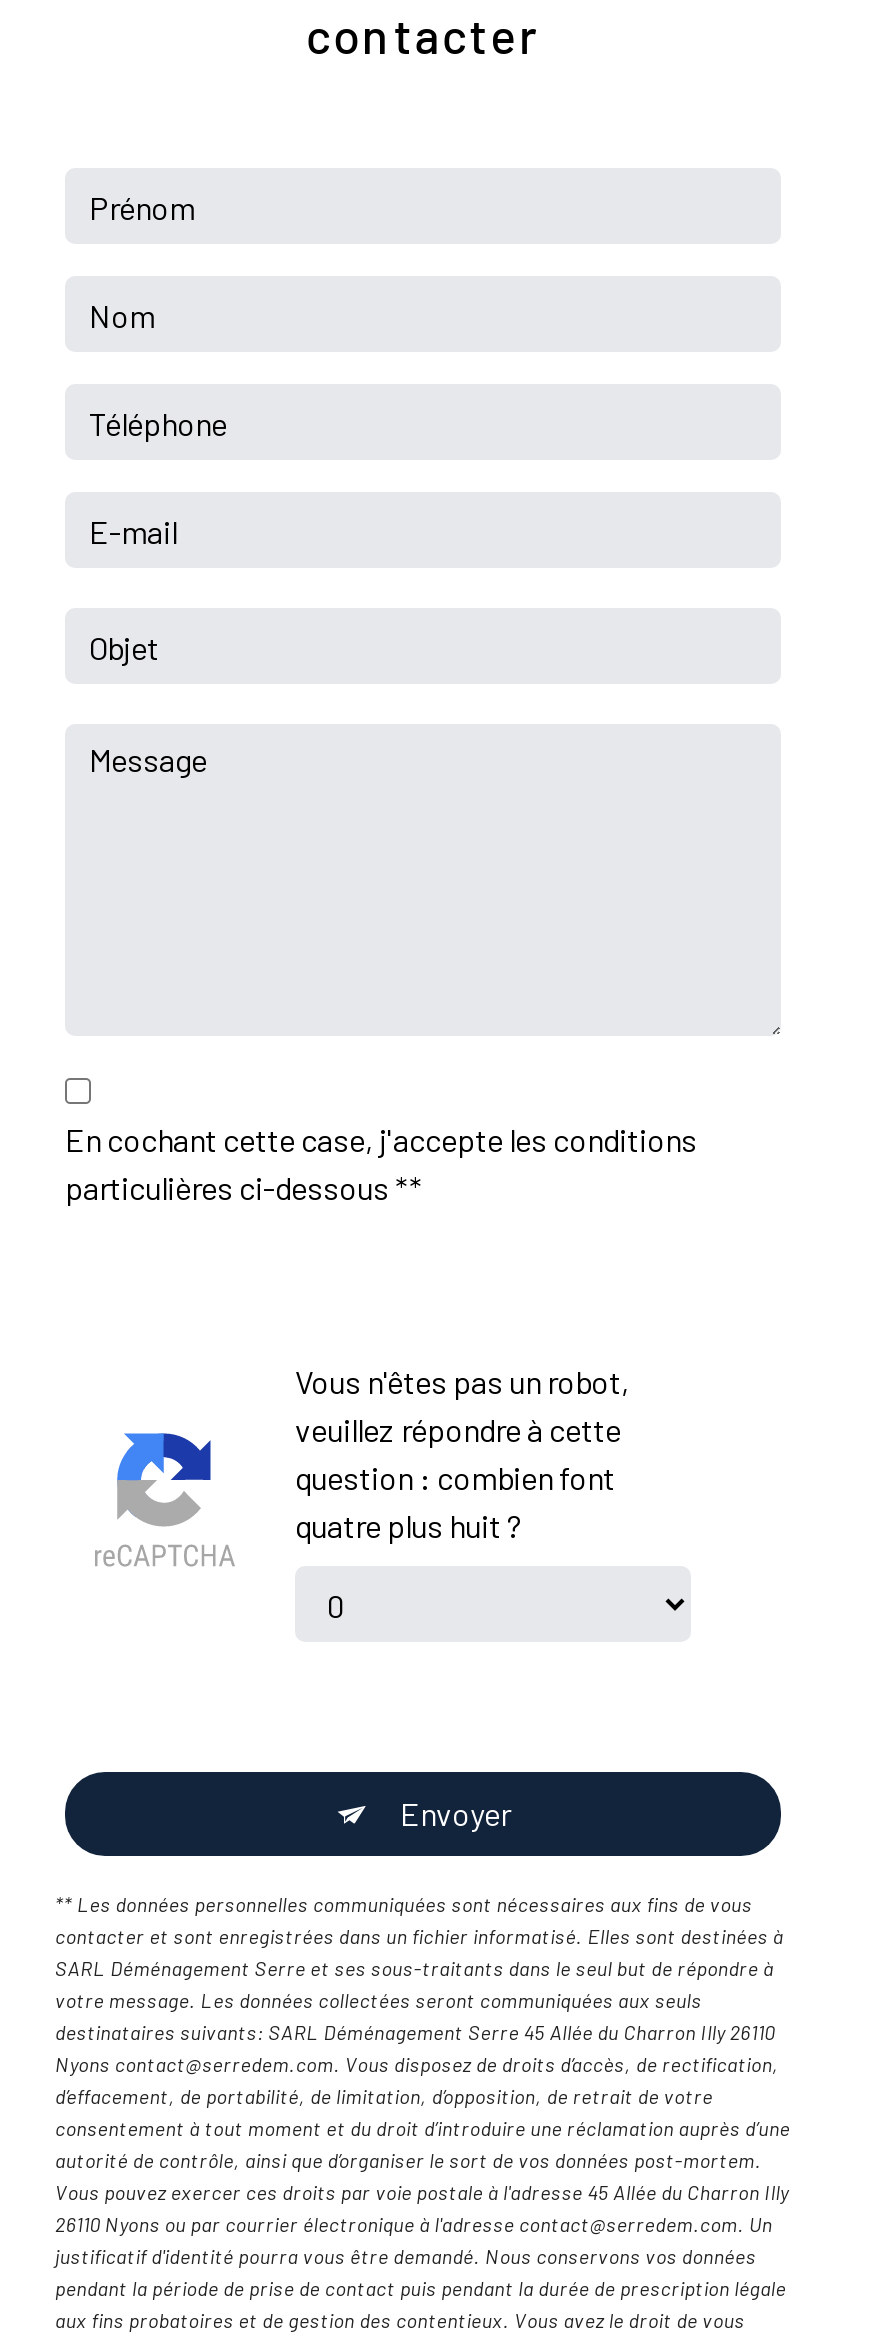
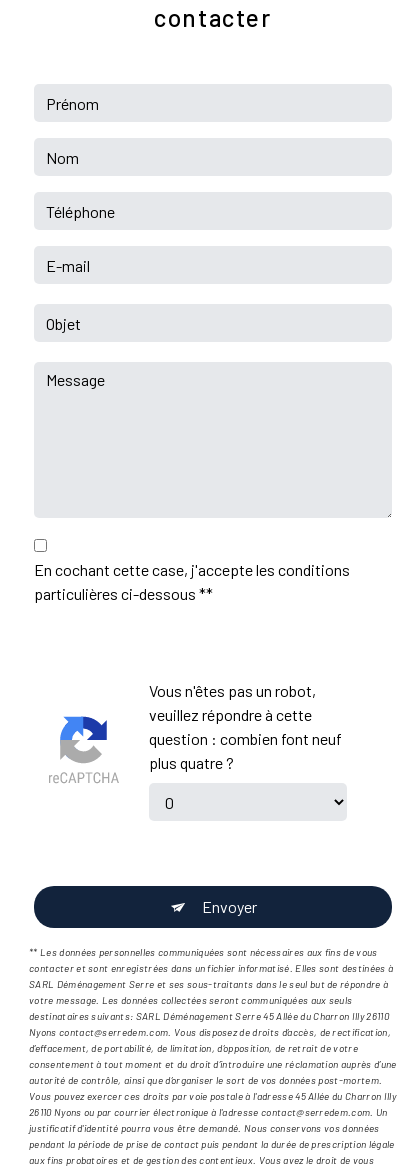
[295,1459,615,1545] question : combien font | quatre plus huit ? -> [149,729,342,772] question : combien font neuf | plus quatre ?

